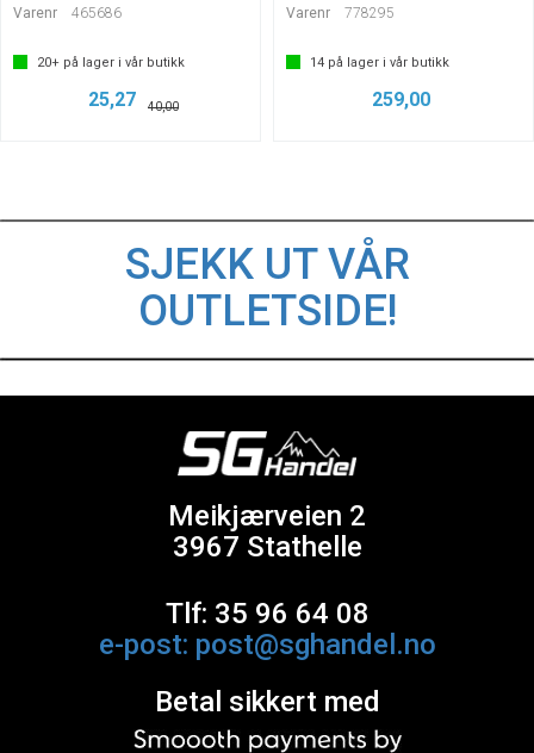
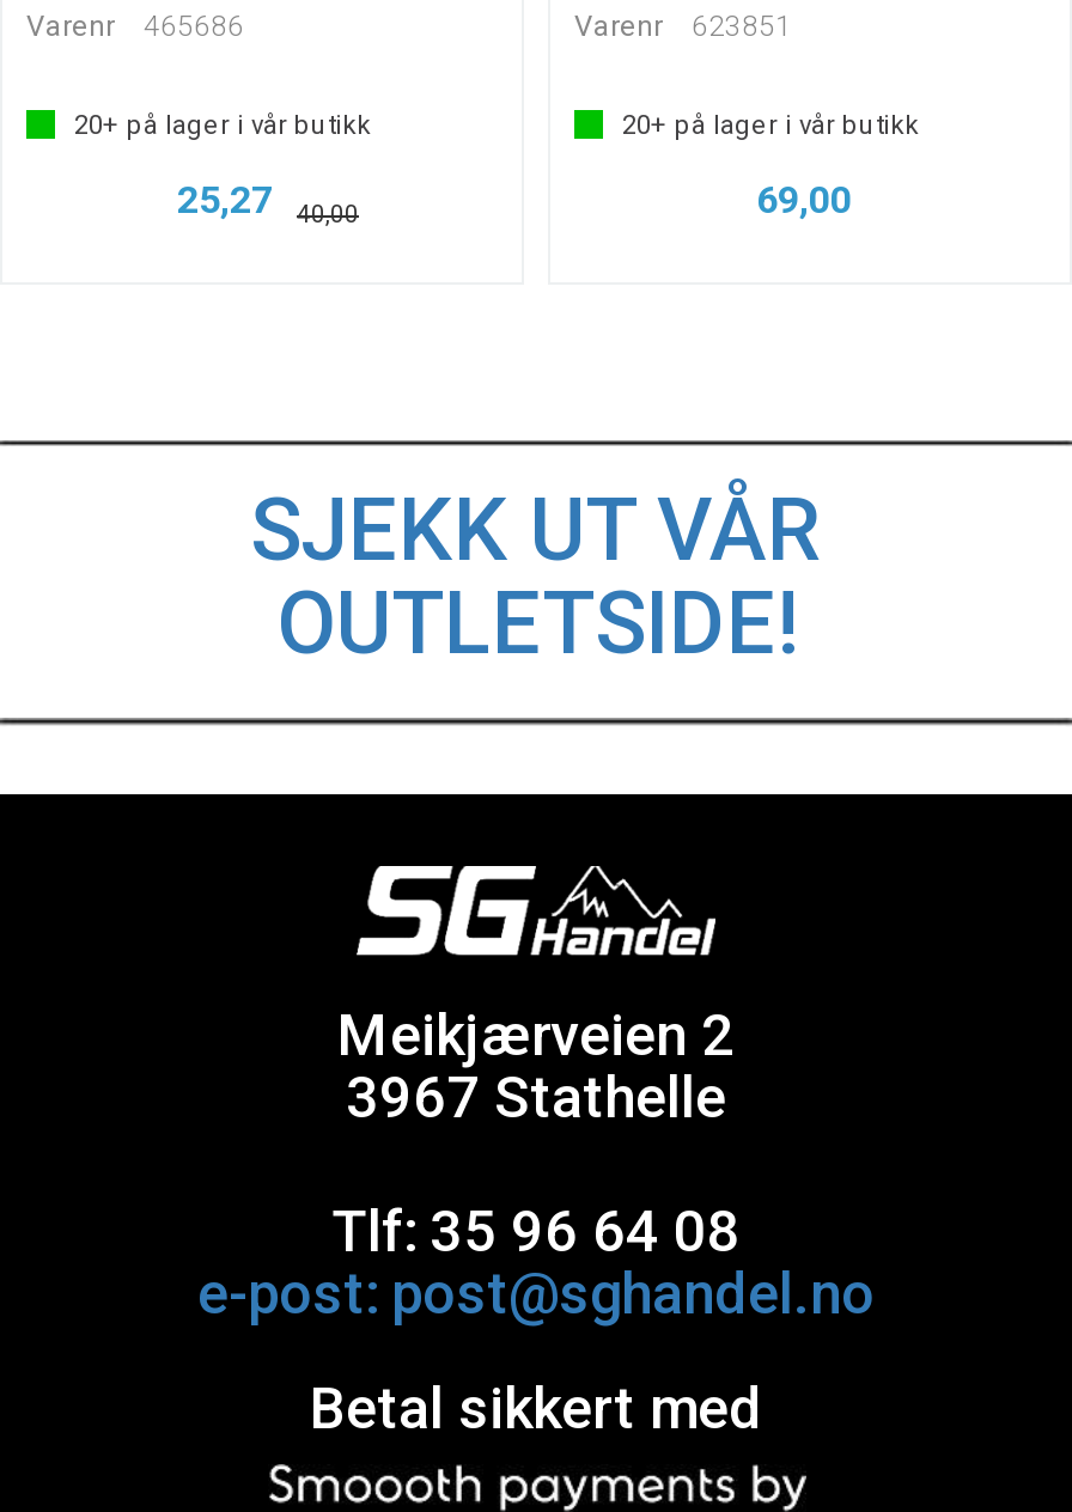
[286,5,395,21] Varenr 778295 -> [574,9,792,43] Varenr 623851
[310,55,449,70] 14 på lager i vår butikk -> [622,110,919,141] 20+ på lager i vår butikk
[371,88,430,111] 259,00 -> [756,177,852,222] 69,00

